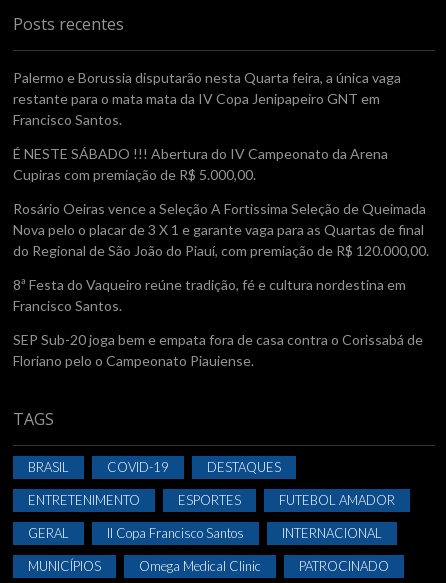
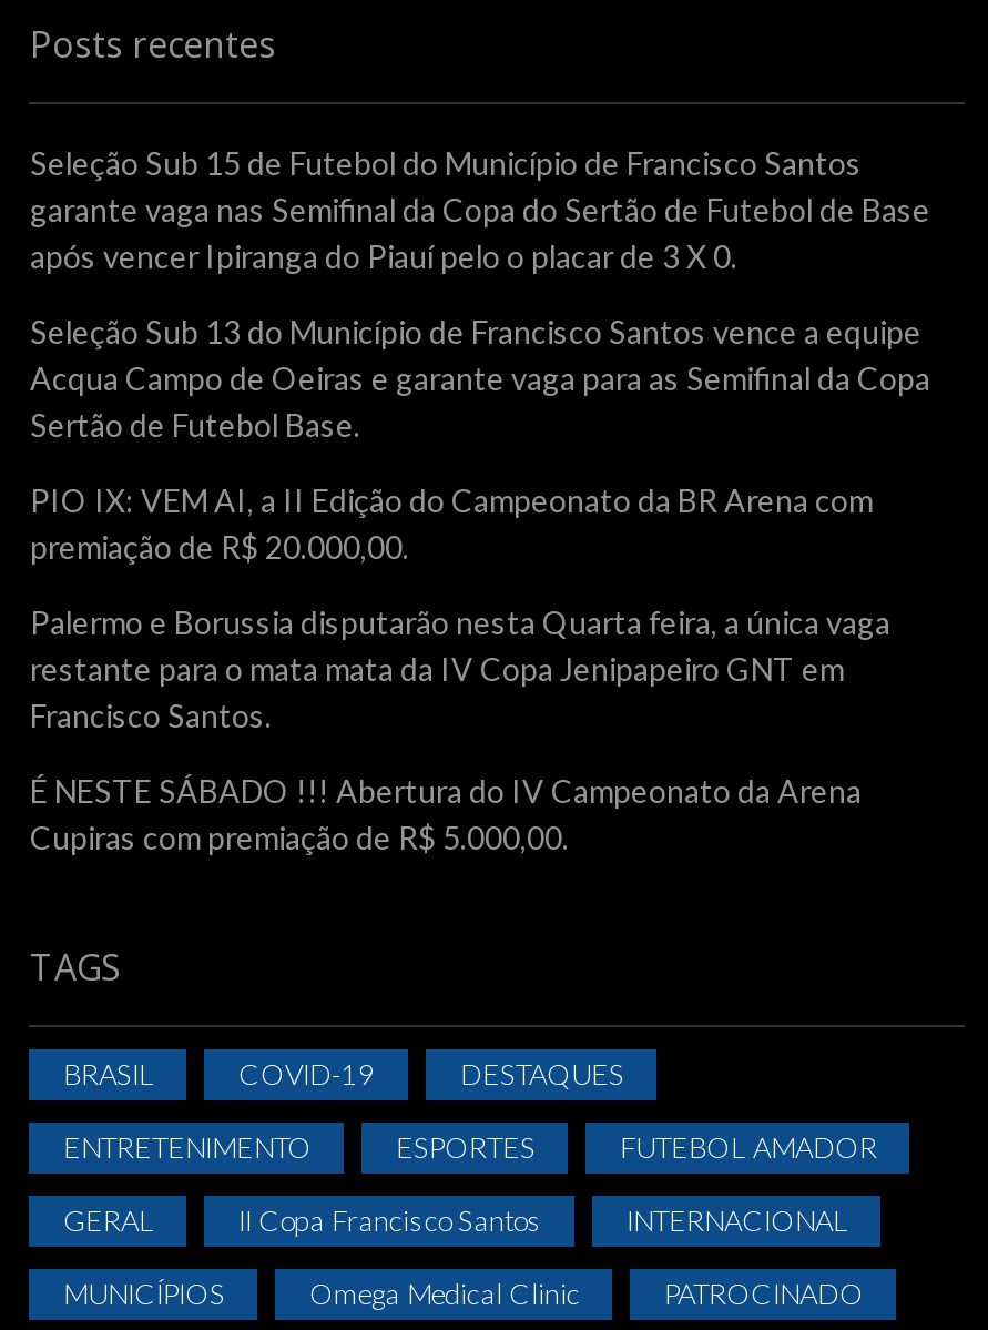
none -> [30,145,930,566] Seleção Sub 15 de Futebol do Município de Francisco Santos | garante vaga nas Semifinal da Copa do Sertão de Futebol de Base | após vencer Ipiranga do Piauí pelo o placar de 3 X 0. | Seleção Sub 13 do Município de Francisco Santos vence a equipe | Acqua Campo de Oeiras e garante vaga para as Semifinal da Copa | Sertão de Futebol Base. | PIO IX: VEM AI, a II Edição do Campeonato da BR Arena com | premiação de R$ 20.000,00.
moved [13,69,401,183] -> [30,604,890,857]: Palermo e Borussia disputarão nesta Quarta feira, a única vaga | restante para o mata mata da IV Copa Jenipapeiro GNT em | Francisco Santos. | É NESTE SÁBADO !!! Abertura do IV Campeonato da Arena | Cupiras com premiação de R$ 5.000,00.
[13,200,429,369] Rosário Oeiras vence a Seleção A Fortissima Seleção de Queimada | Nova pelo o placar de 3 X 1 e garante vaga para as Quartas de final | do Regional de São João do Piauí, com premiação de R$ 120.000,00. | 8ª Festa do Vaqueiro reúne tradição, fé e cultura nordestina em | Francisco Santos. | SEP Sub-20 joga bem e empata fora de casa contra o Corissabá de | Floriano pelo o Campeonato Piauiense. -> none

